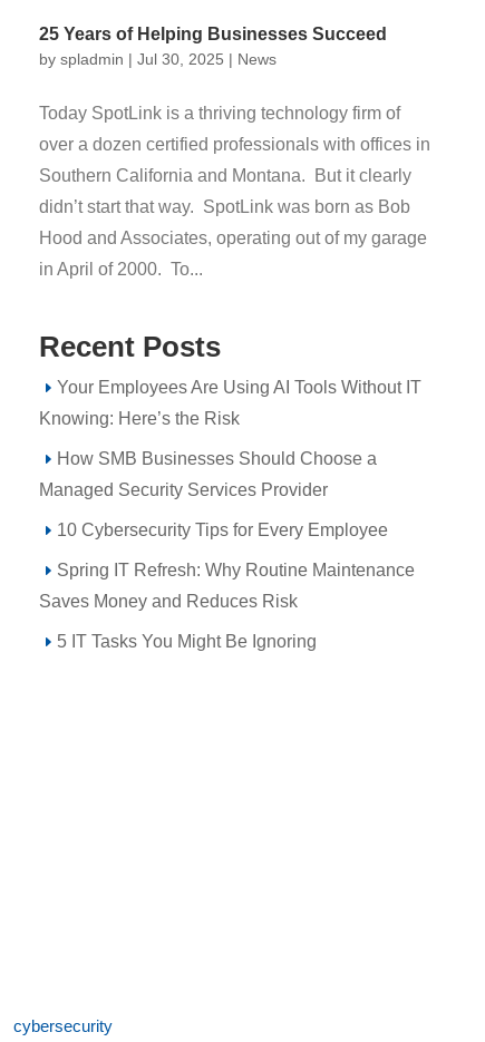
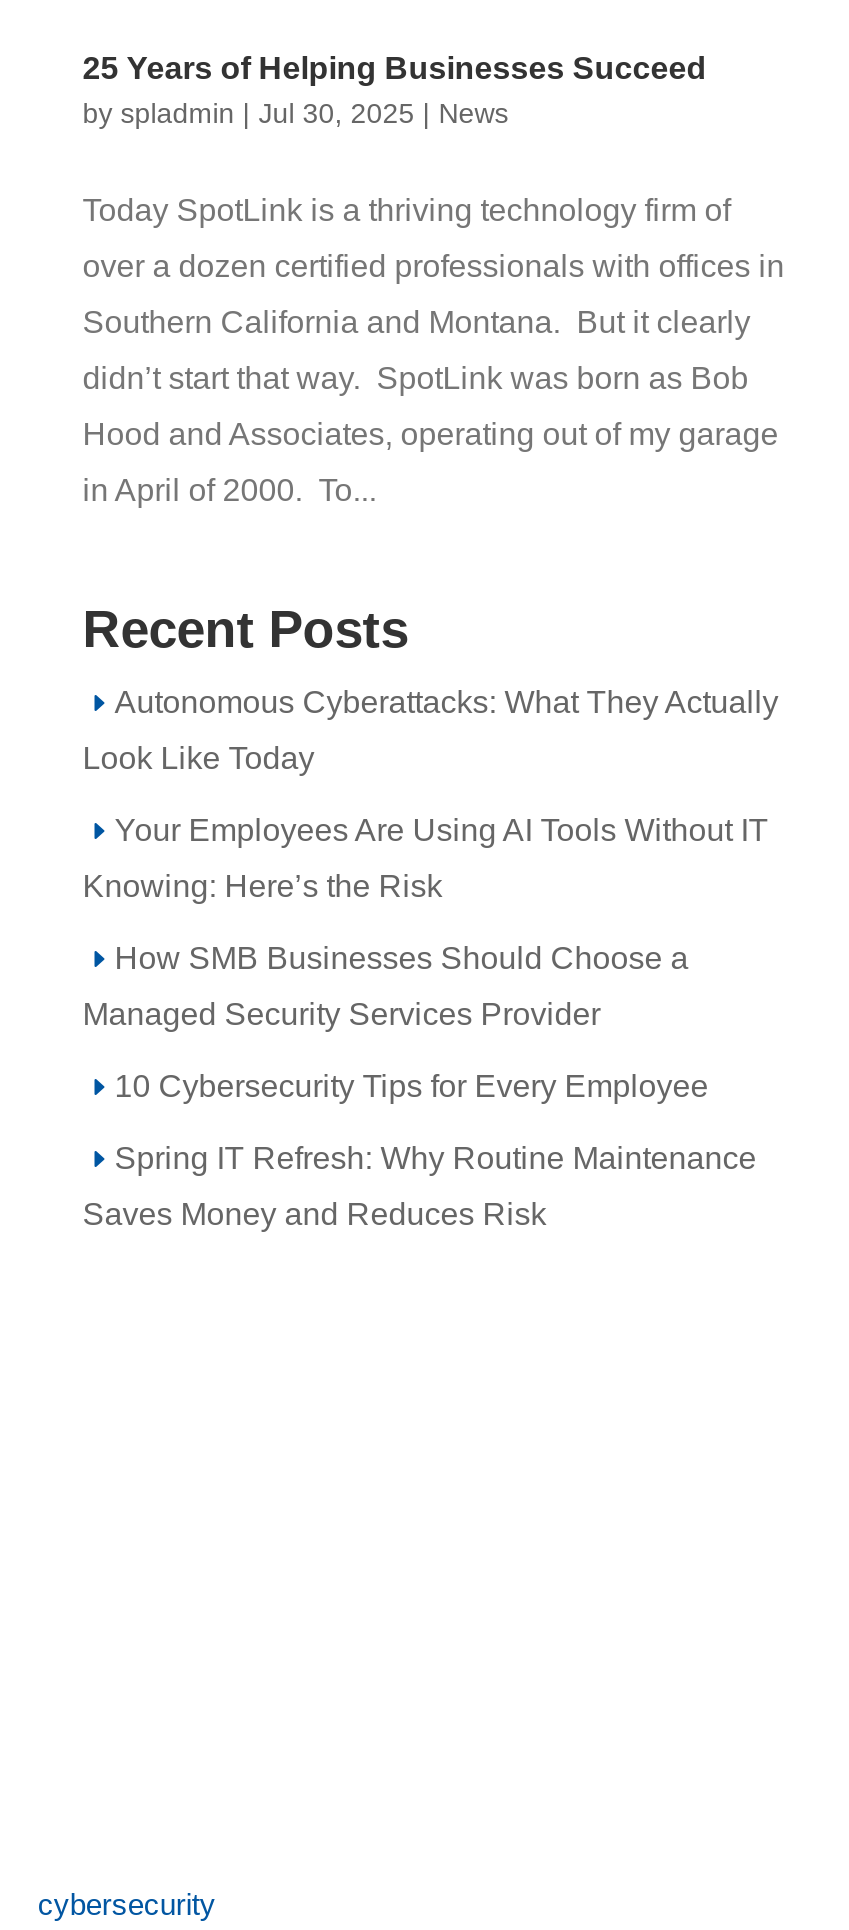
none -> [83,685,779,775] Autonomous Cyberattacks: What They Actually | Look Like Today
moved [39,378,421,611] -> [83,813,769,1231]: Your Employees Are Using AI Tools Without IT | Knowing: Here’s the Risk | How SMB Businesses Should Choose a | Managed Security Services Provider | 10 Cybersecurity Tips for Every Employee | Spring IT Refresh: Why Routine Maintenance | Saves Money and Reduces Risk
[57,632,316,651] 5 IT Tasks You Might Be Ignoring -> none

